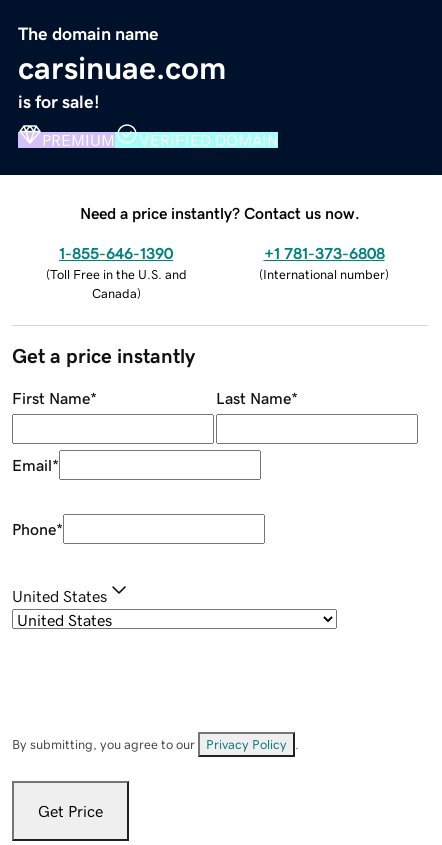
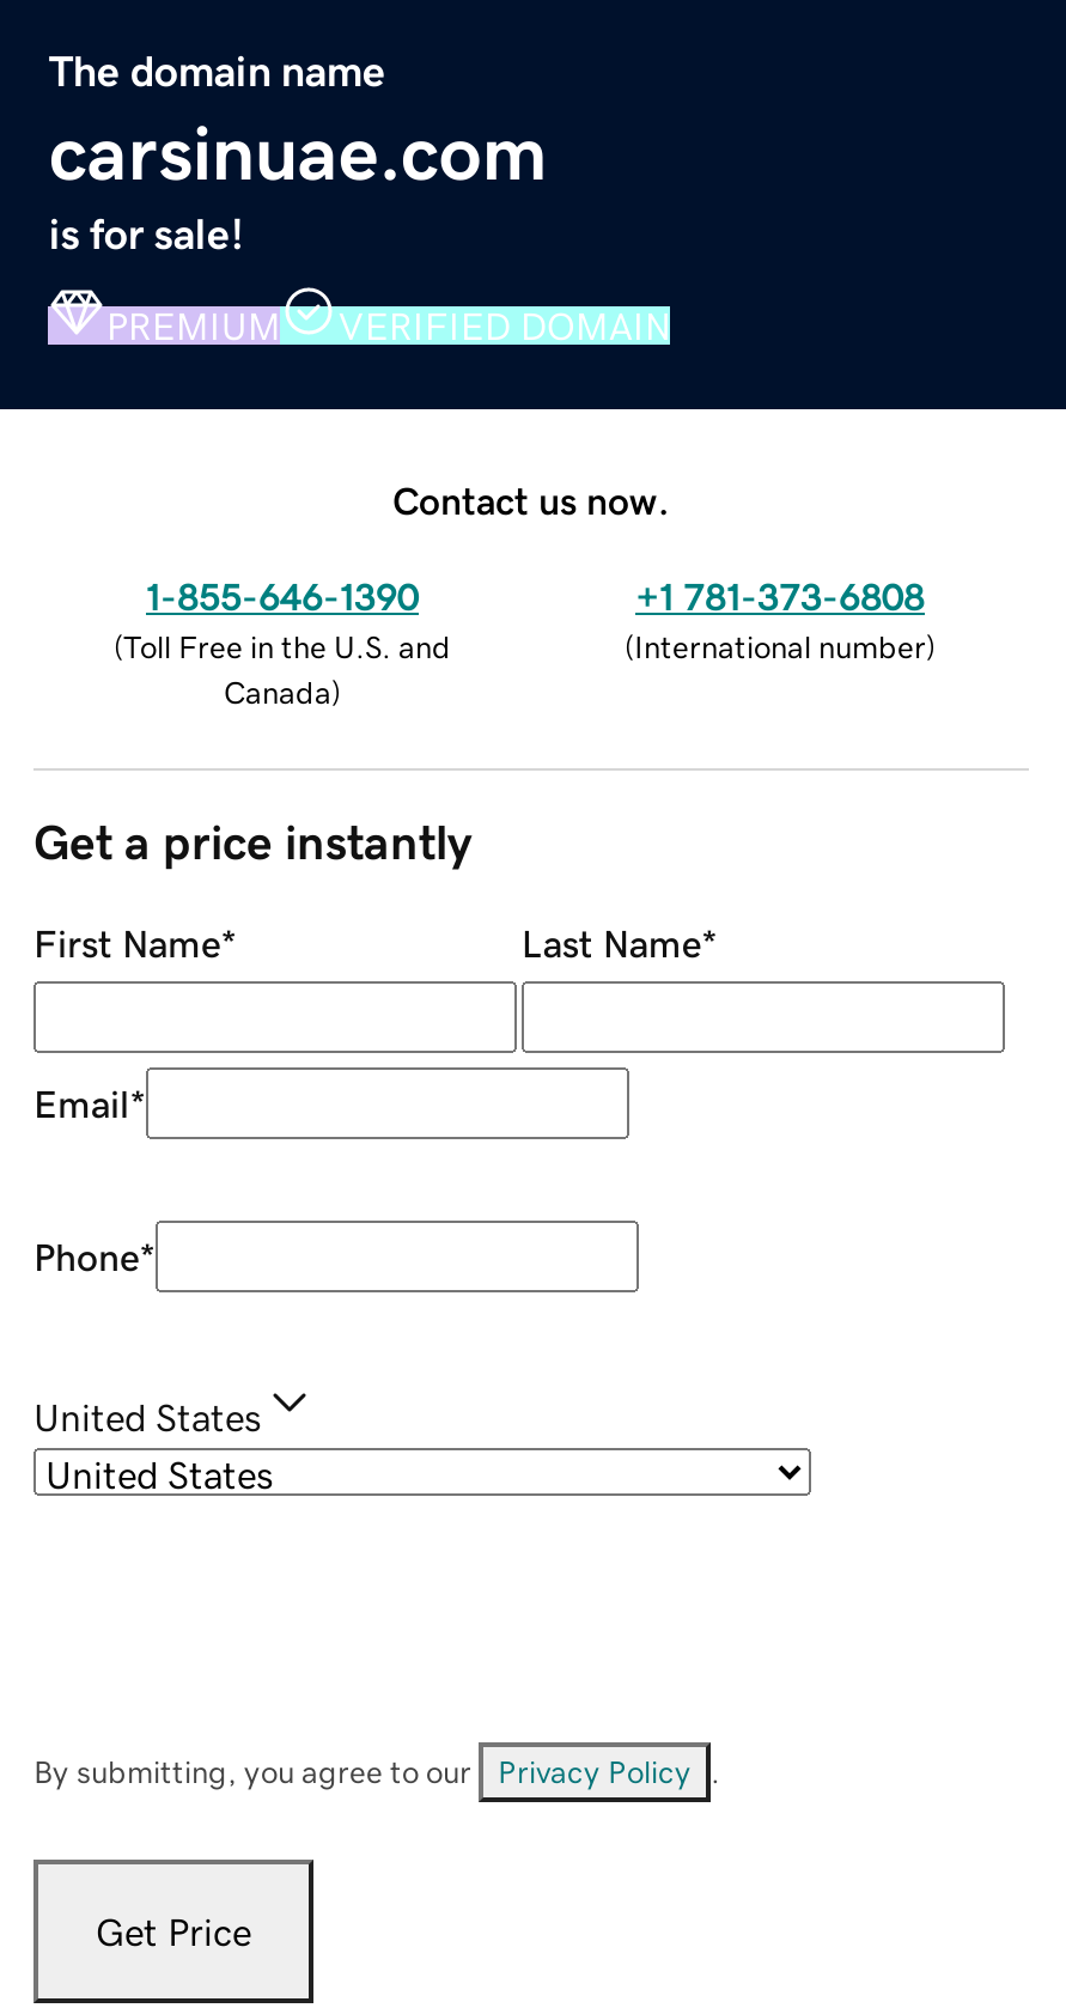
[80,205,360,221] Need a price instantly? Contact us now. -> [392,480,670,518] Contact us now.

